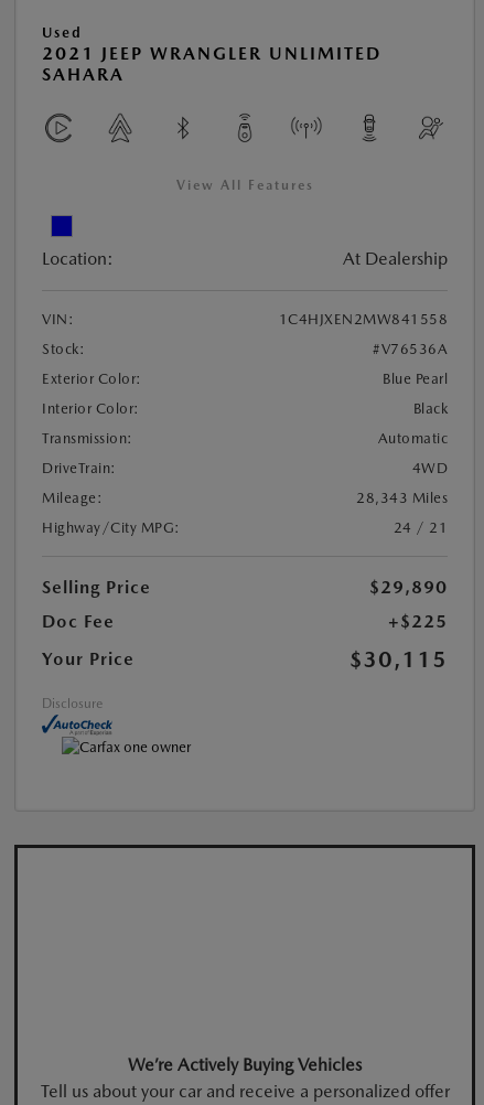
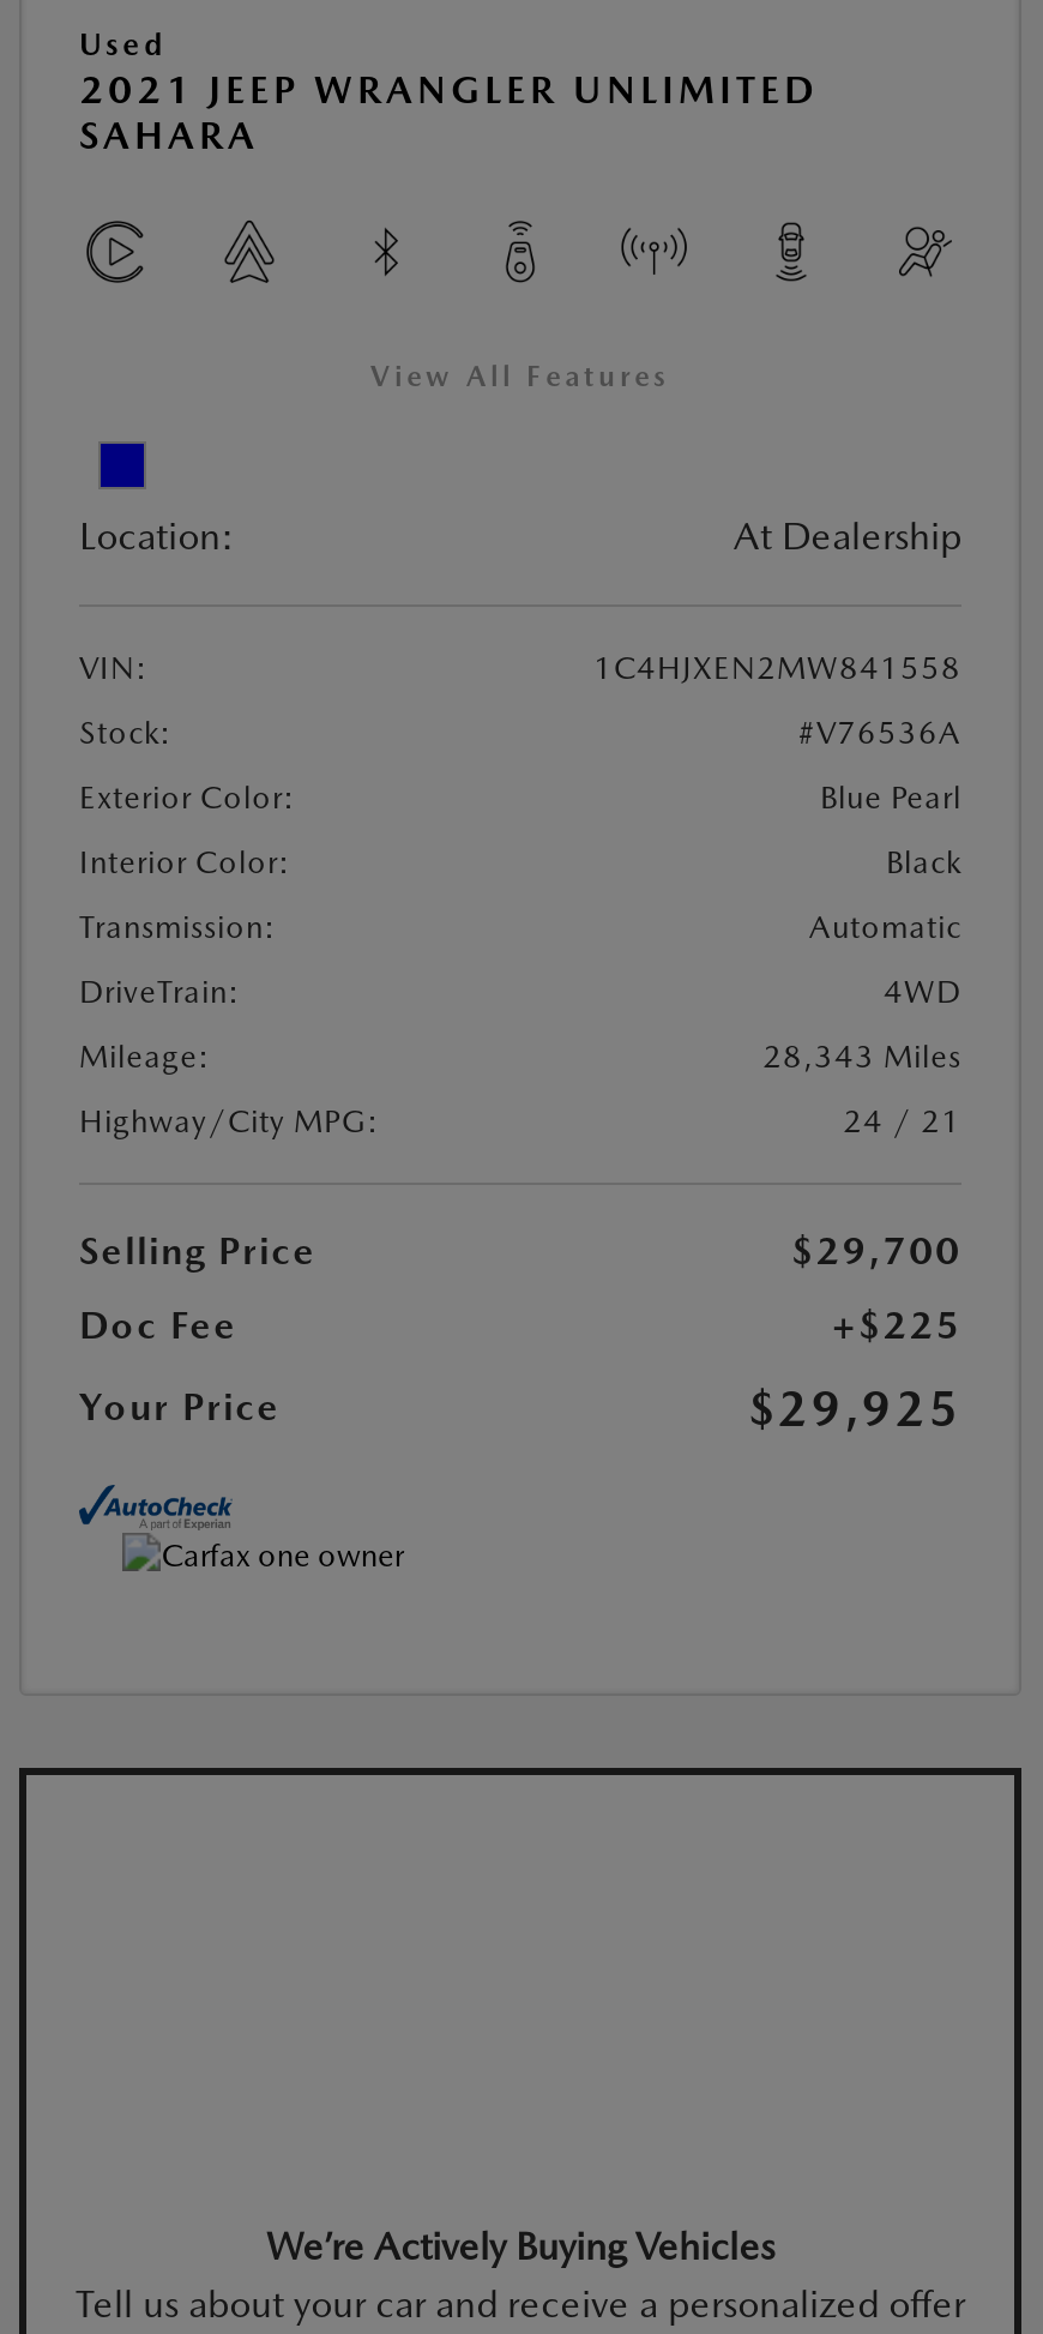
[369,576,448,597] $29,890 -> [791,1227,961,1273] $29,700
[42,646,448,711] $30,115 | Disclosure -> [748,1379,961,1436] $29,925

